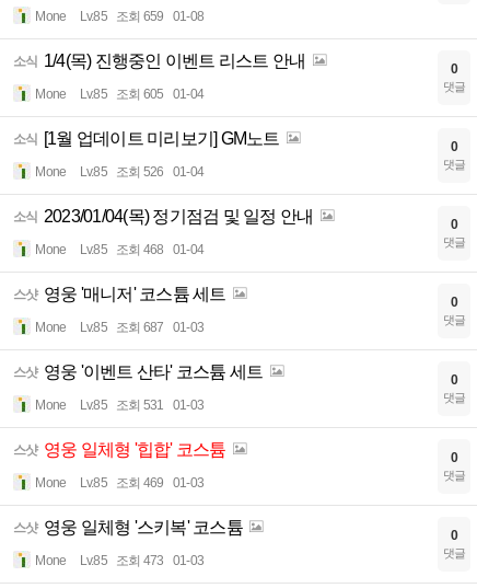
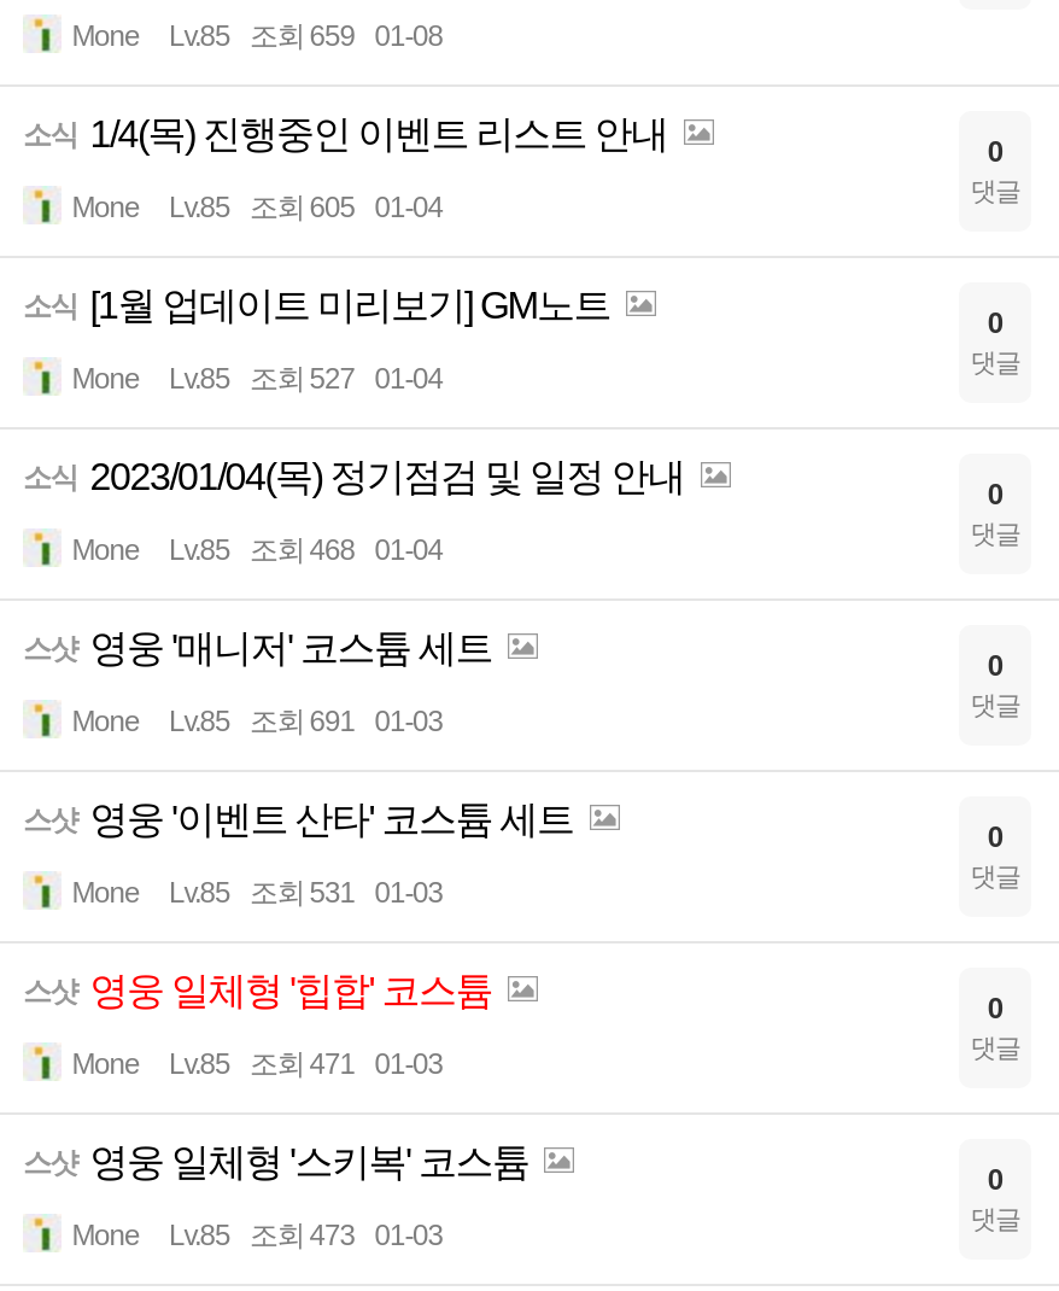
[35,164,203,180] Mone Lv.85 조회 526 01-04 -> [72,362,443,396] Mone Lv.85 조회 527 01-04
[35,320,203,335] Mone Lv.85 조회 687 01-03 -> [72,705,443,739] Mone Lv.85 조회 691 01-03
[35,475,203,491] Mone Lv.85 조회 469 01-03 -> [72,1048,443,1081] Mone Lv.85 조회 471 01-03

